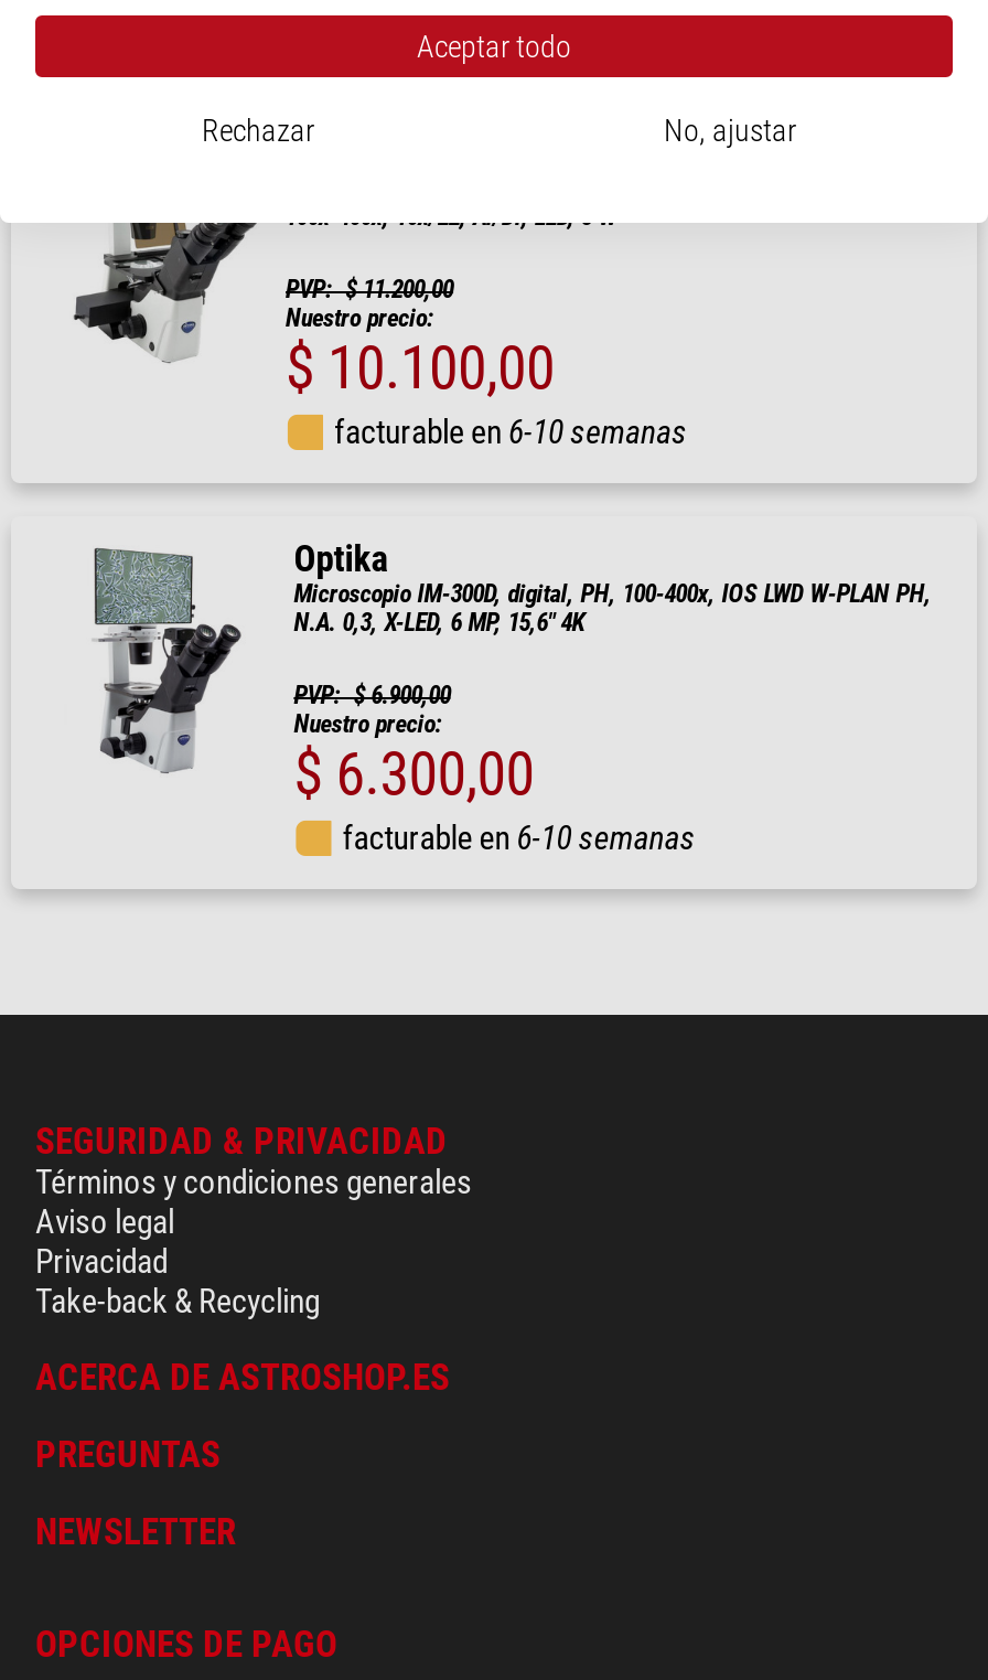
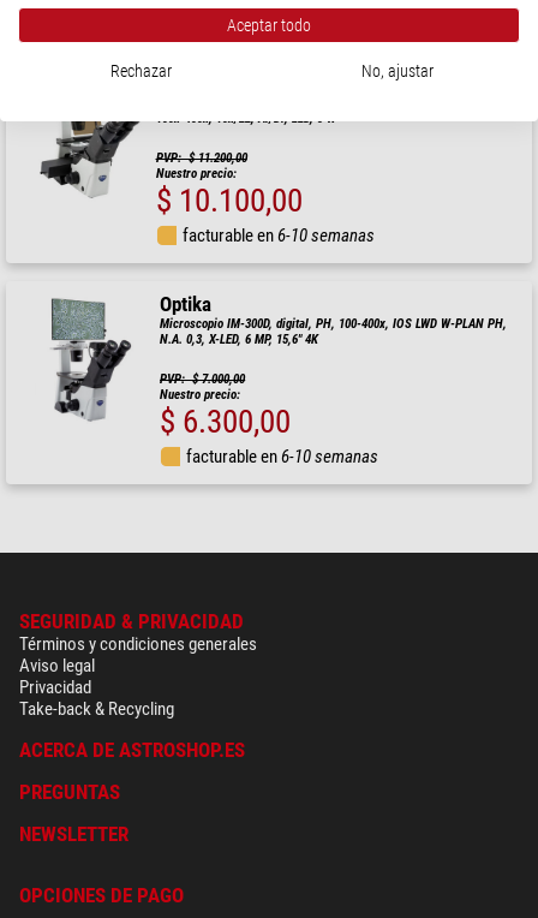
[294,681,450,710] PVP: $ 6.900,00 -> [160,371,245,386] PVP: $ 7.000,00

